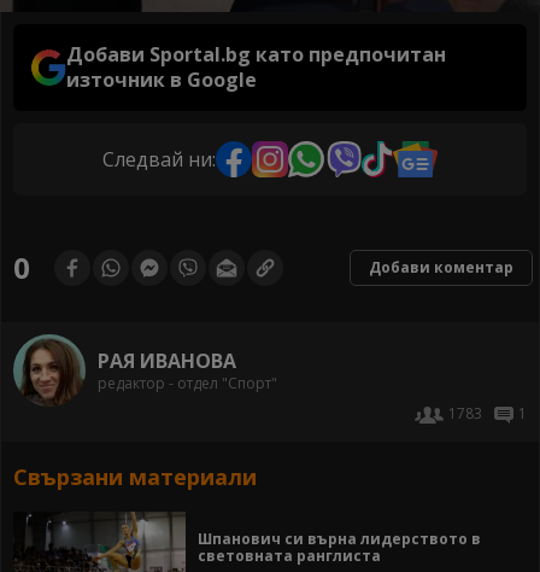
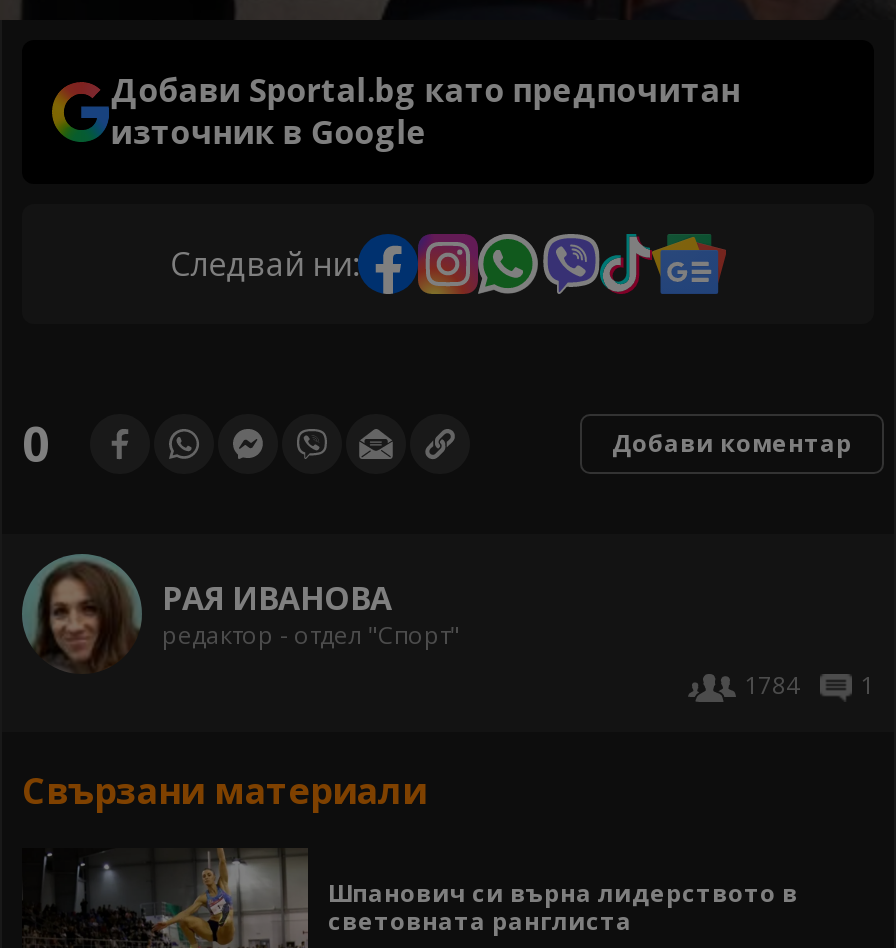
[448,403,527,424] 1783 1 -> [744,668,874,702] 1784 1

